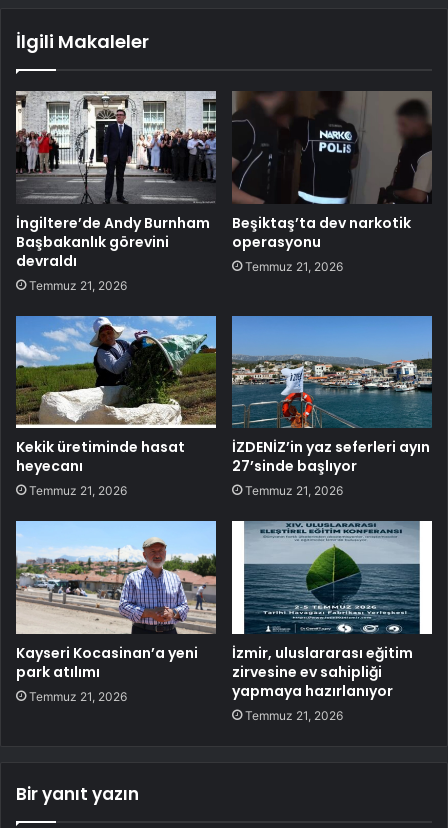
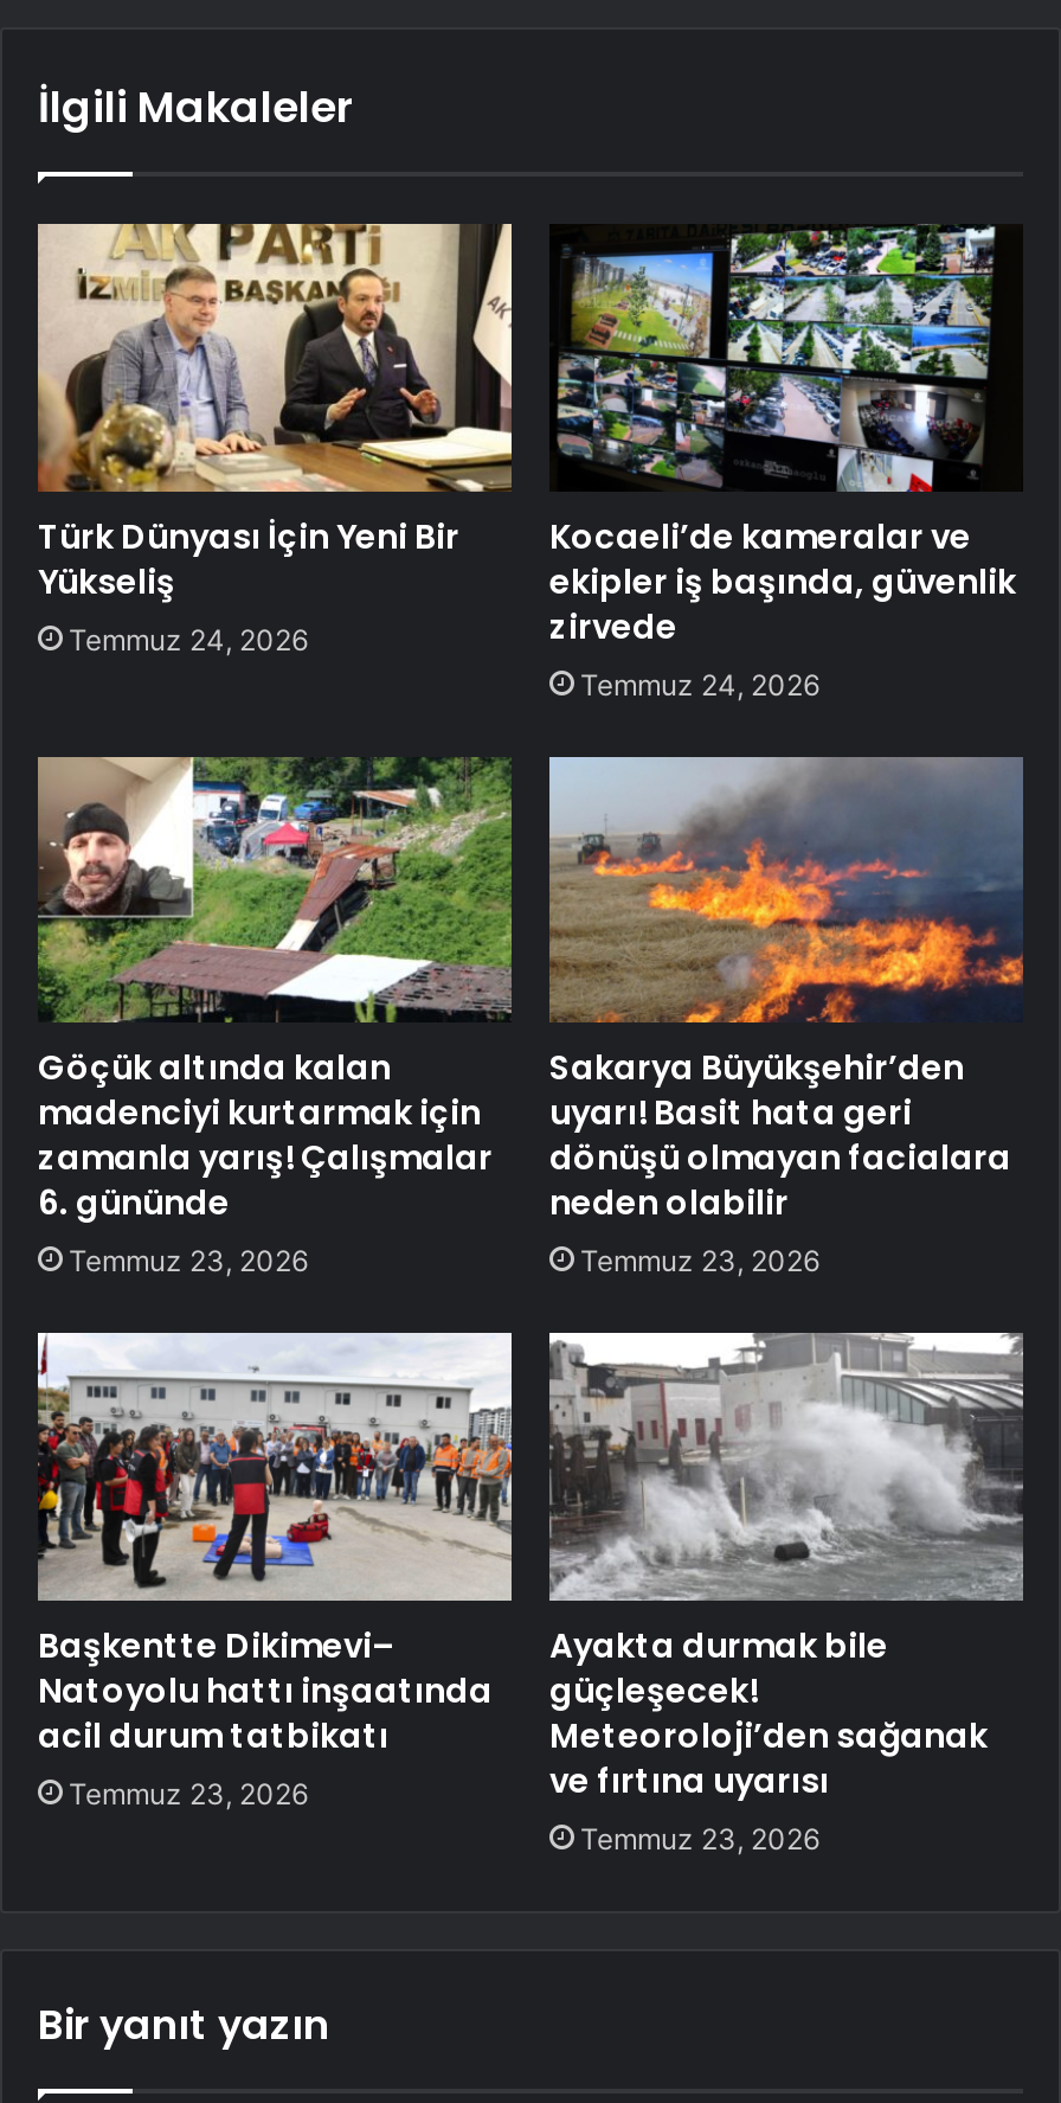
[16,90,217,292] [image] | İngiltere’de Andy Burnham | Başbakanlık görevini | devraldı | Temmuz 21, 2026 -> [36,222,514,656] [image] | Türk Dünyası İçin Yeni Bir | Yükseliş | Temmuz 24, 2026
[232,91,432,167] [image] -> [549,226,1023,494] [image]
[232,212,411,273] Beşiktaş’ta dev narkotik | operasyonu | Temmuz 21, 2026 -> [549,512,1016,701] Kocaeli’de kameralar ve | ekipler iş başında, güvenlik | zirvede | Temmuz 24, 2026
[15,315,217,392] [image] -> [38,757,512,1022] [image]
[232,315,432,498] [image] | İZDENİZ’in yaz seferleri ayın | 27’sinde başlıyor | Temmuz 21, 2026 -> [549,757,1025,1279] [image] | Sakarya Büyükşehir’den | uyarı! Basit hata geri | dönüşü olmayan facialara | neden olabilir | Temmuz 23, 2026
[16,437,185,498] Kekik üretiminde hasat | heyecanı | Temmuz 21, 2026 -> [38,1045,493,1279] Göçük altında kalan | madenciyi kurtarmak için | zamanla yarış! Çalışmalar | 6. gününde | Temmuz 23, 2026
[15,520,217,704] [image] | Kayseri Kocasinan’a yeni | park atılımı | Temmuz 21, 2026 -> [36,1331,514,1812] [image] | Başkentte Dikimevi– | Natoyolu hattı inşaatında | acil durum tatbikatı | Temmuz 23, 2026
[231,520,433,723] [image] | İzmir, uluslararası eğitim | zirvesine ev sahipliği | yapmaya hazırlanıyor | Temmuz 21, 2026 -> [549,1331,1023,1857] [image] | Ayakta durmak bile | güçleşecek! | Meteoroloji’den sağanak | ve fırtına uyarısı | Temmuz 23, 2026

